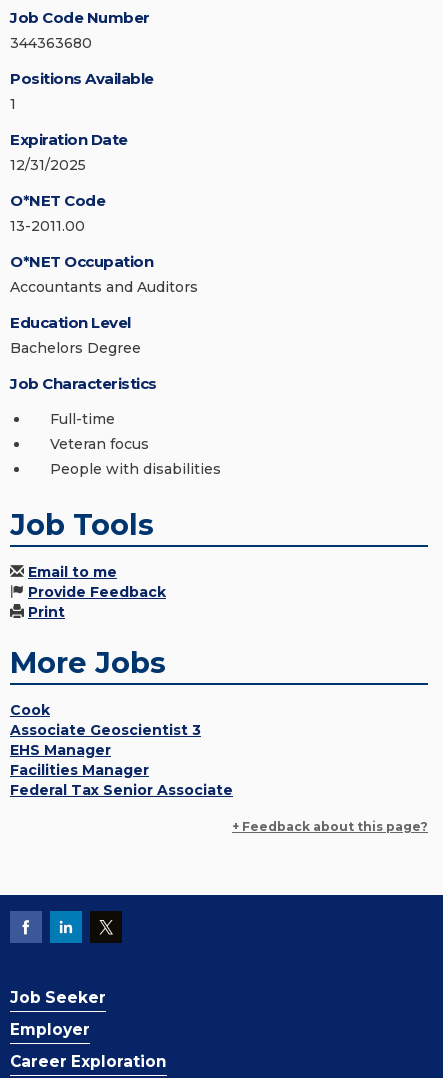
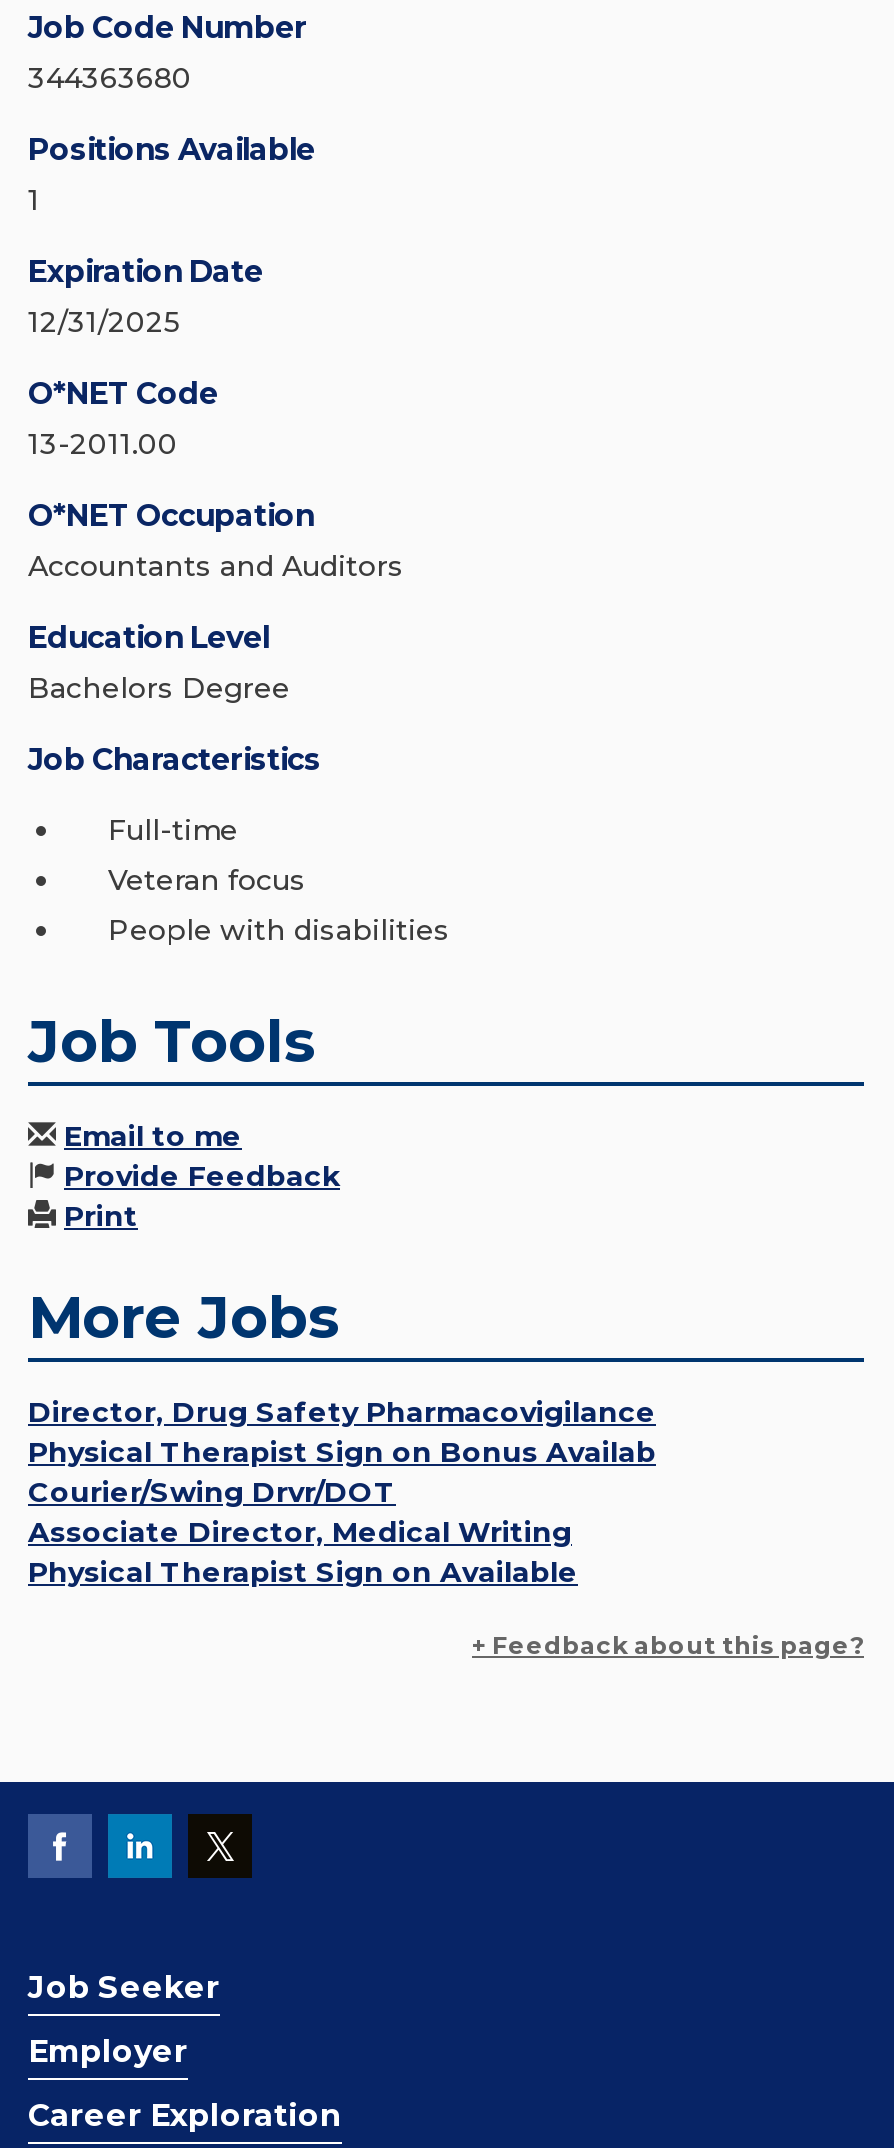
[10,701,233,799] Cook | Associate Geoscientist 3 | EHS Manager | Facilities Manager | Federal Tax Senior Associate -> [28,1395,656,1591] Director, Drug Safety Pharmacovigilance | Physical Therapist Sign on Bonus Availab | Courier/Swing Drvr/DOT | Associate Director, Medical Writing | Physical Therapist Sign on Available

